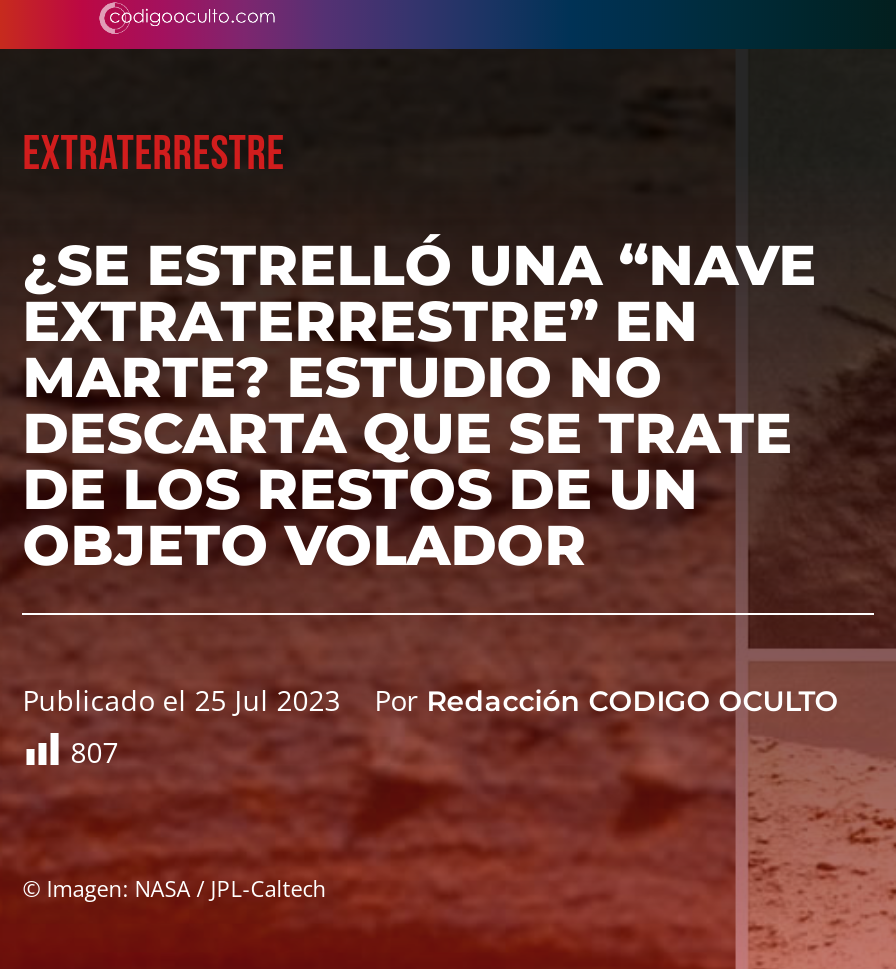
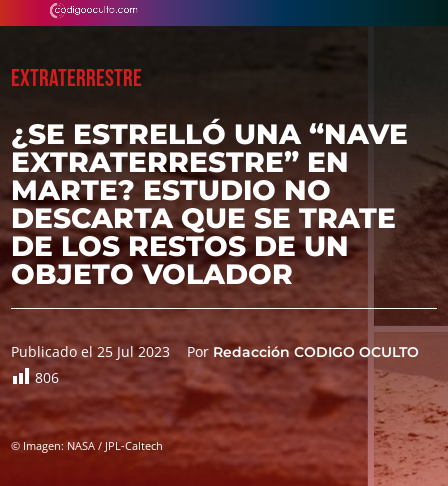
[70,733,118,771] 807 -> [35,368,59,387] 806

